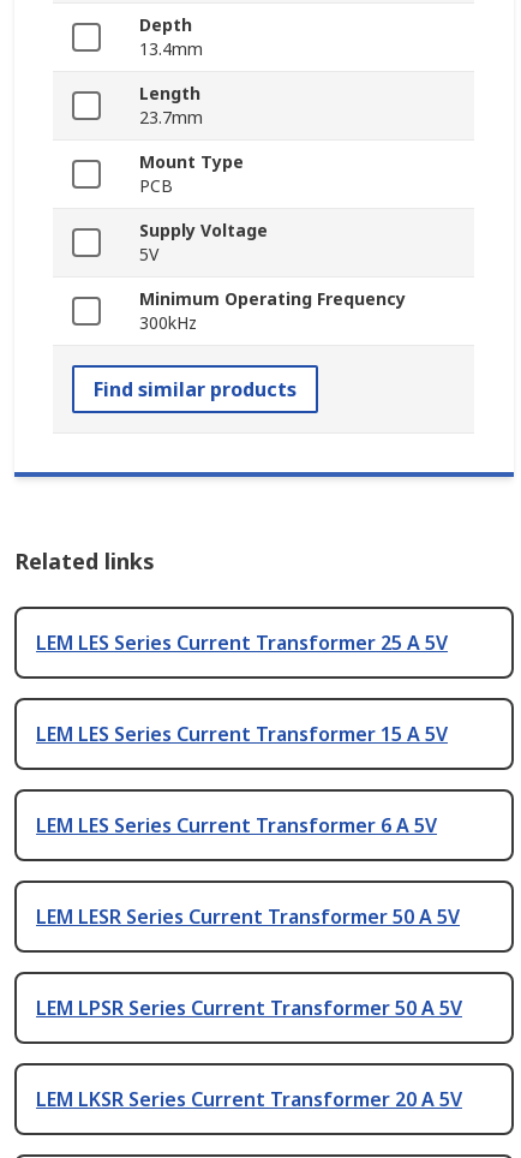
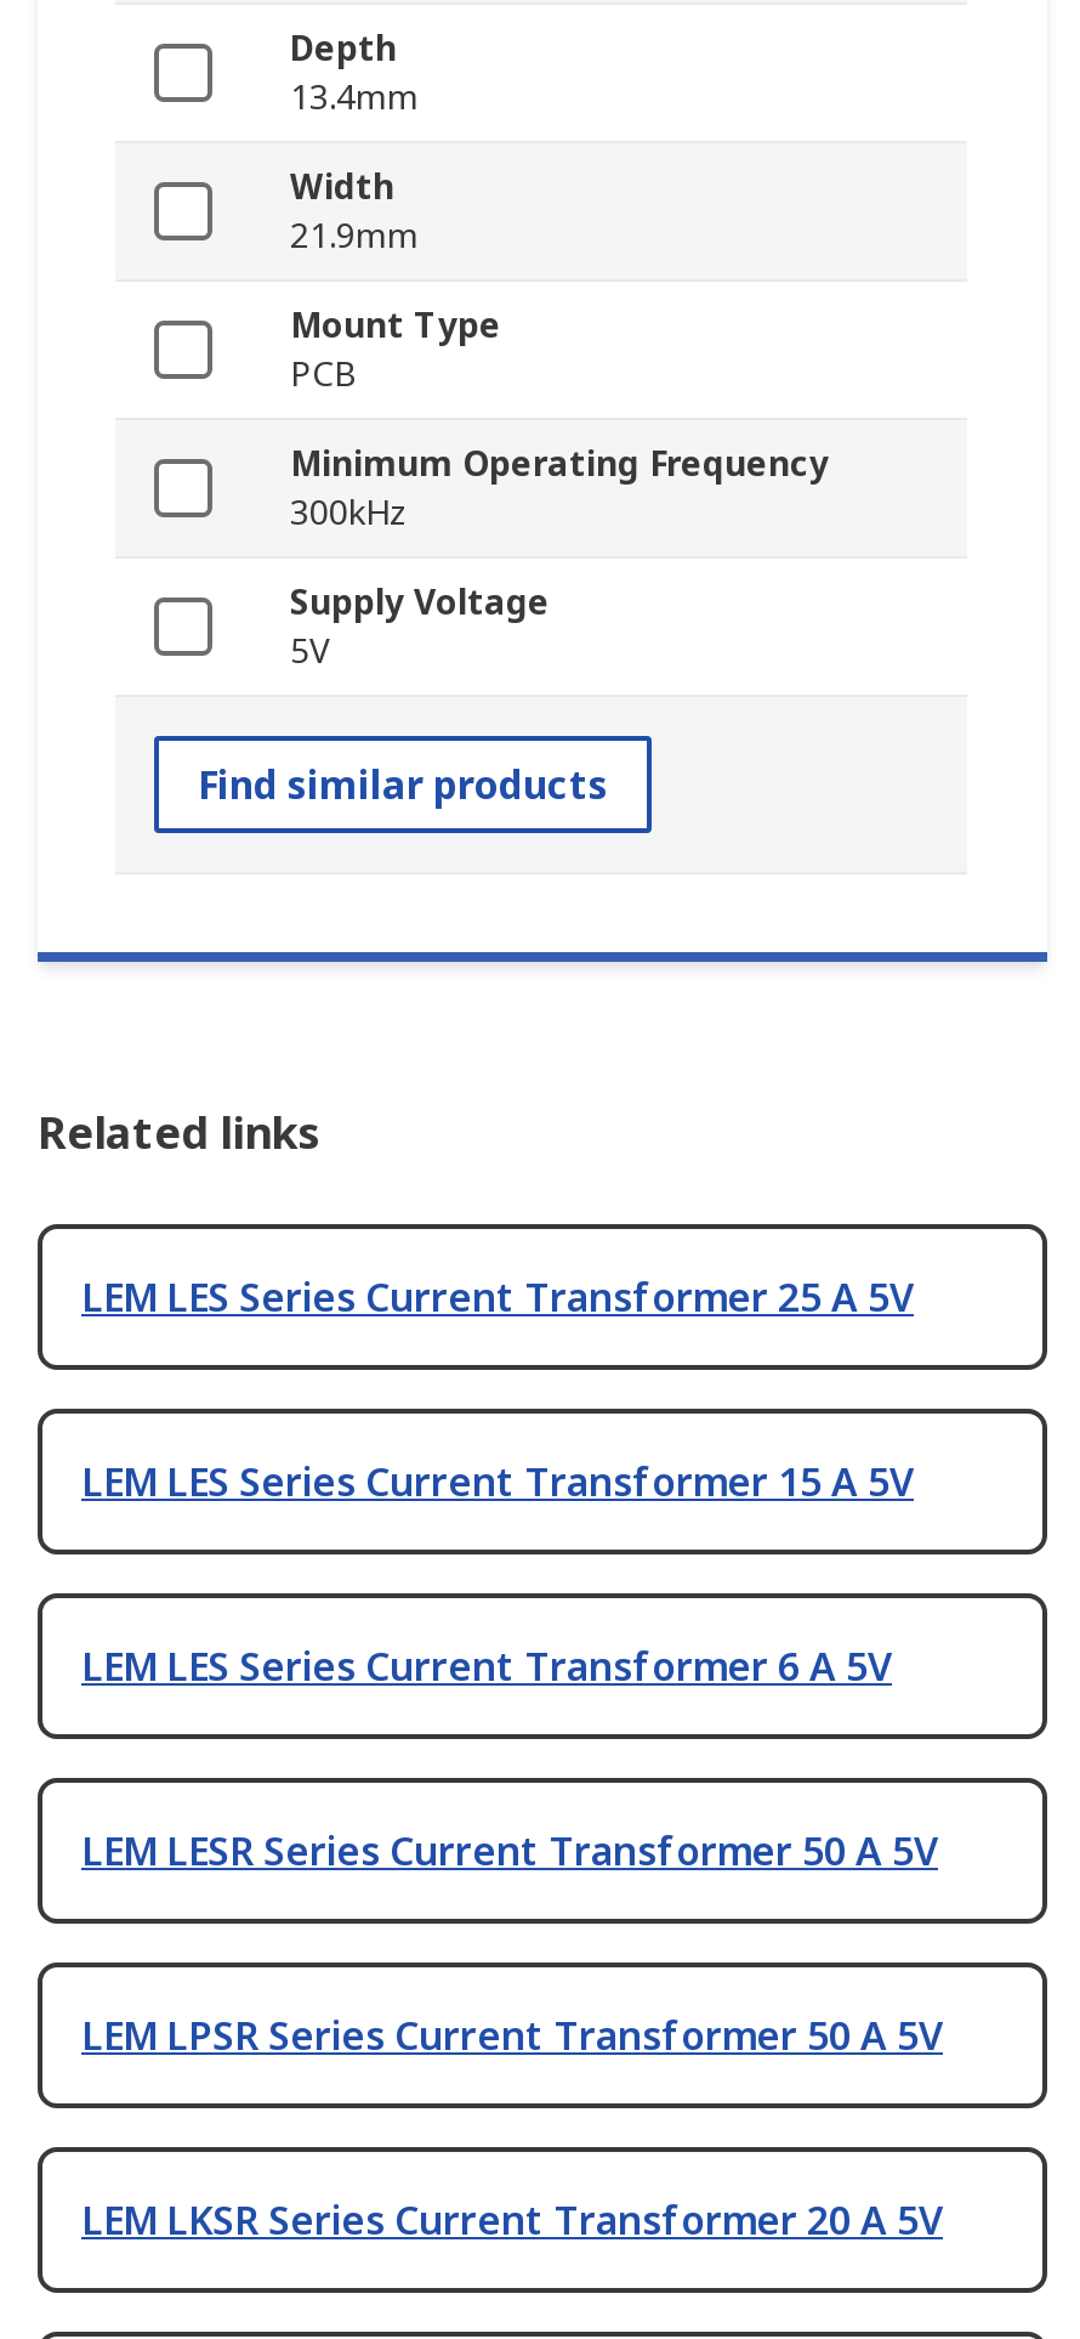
[139,82,203,129] Length | 23.7mm -> [290,164,419,259] Width | 21.9mm
moved [139,219,268,266] -> [290,579,550,674]: Supply Voltage | 5V
moved [139,288,406,335] -> [290,441,829,536]: Minimum Operating Frequency | 300kHz

